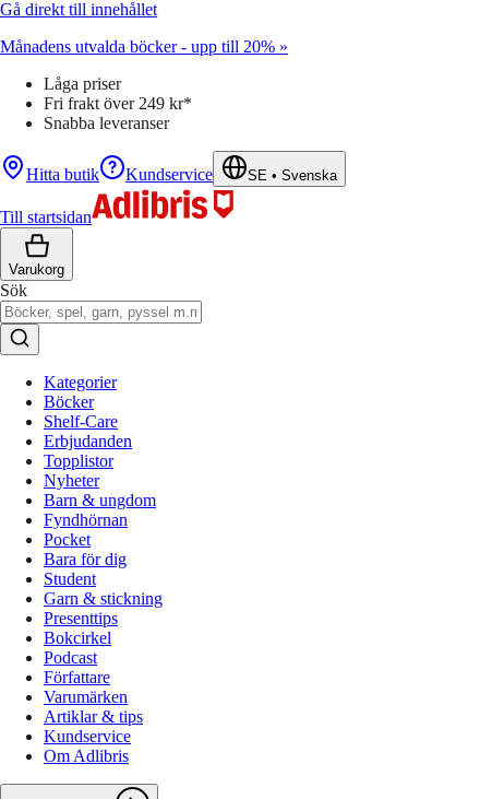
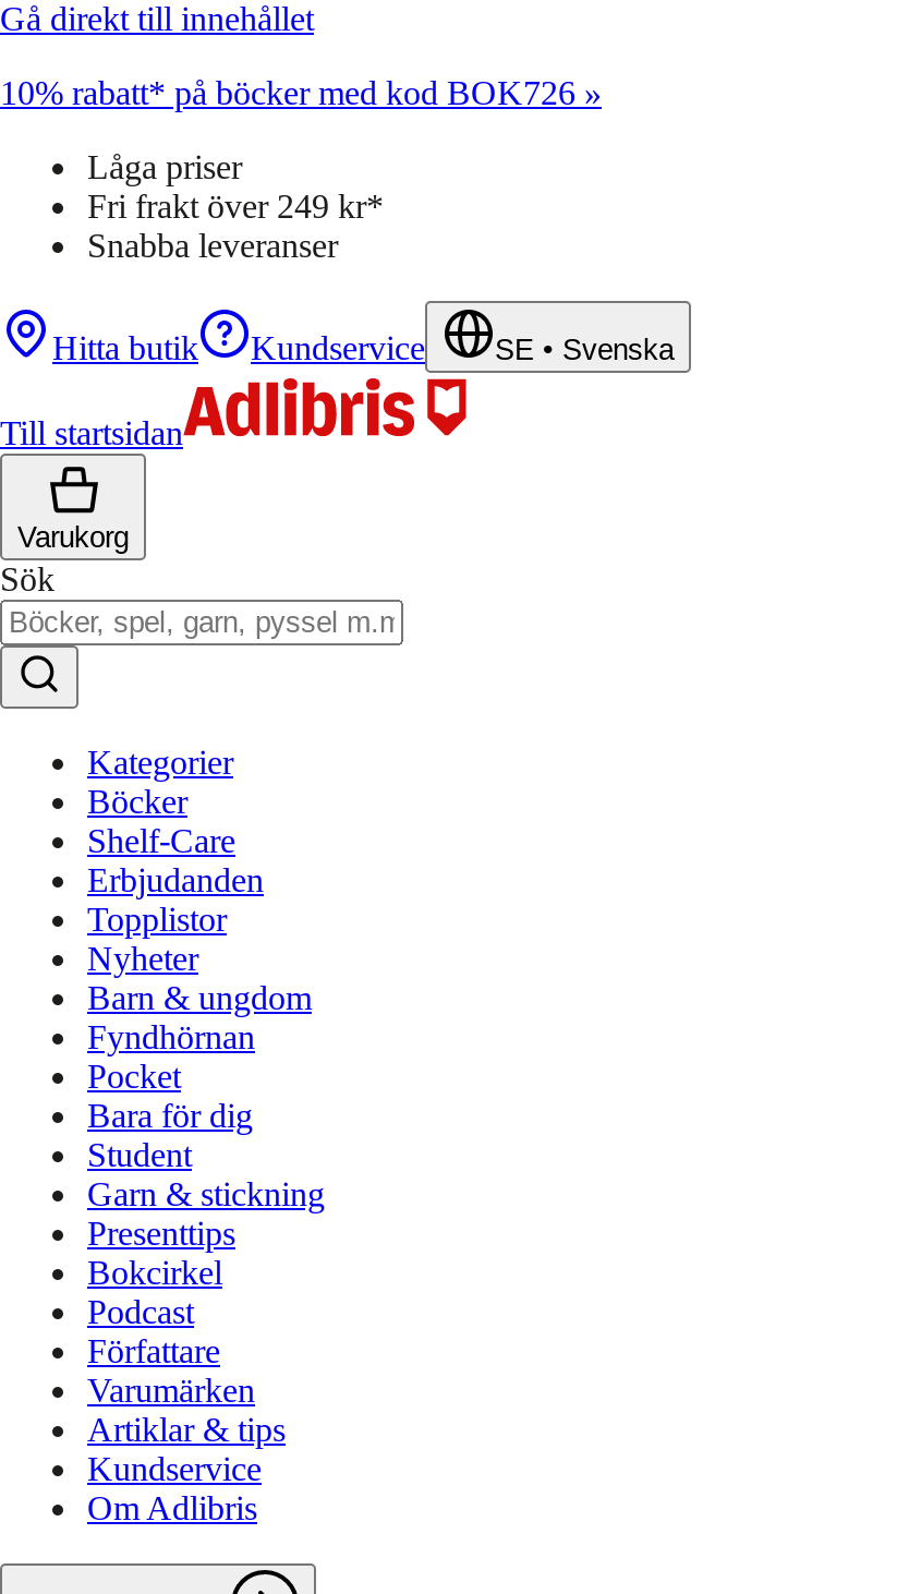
[0,37,288,56] Månadens utvalda böcker - upp till 20% » -> [0,74,602,111] 10% rabatt* på böcker med kod BOK726 »

